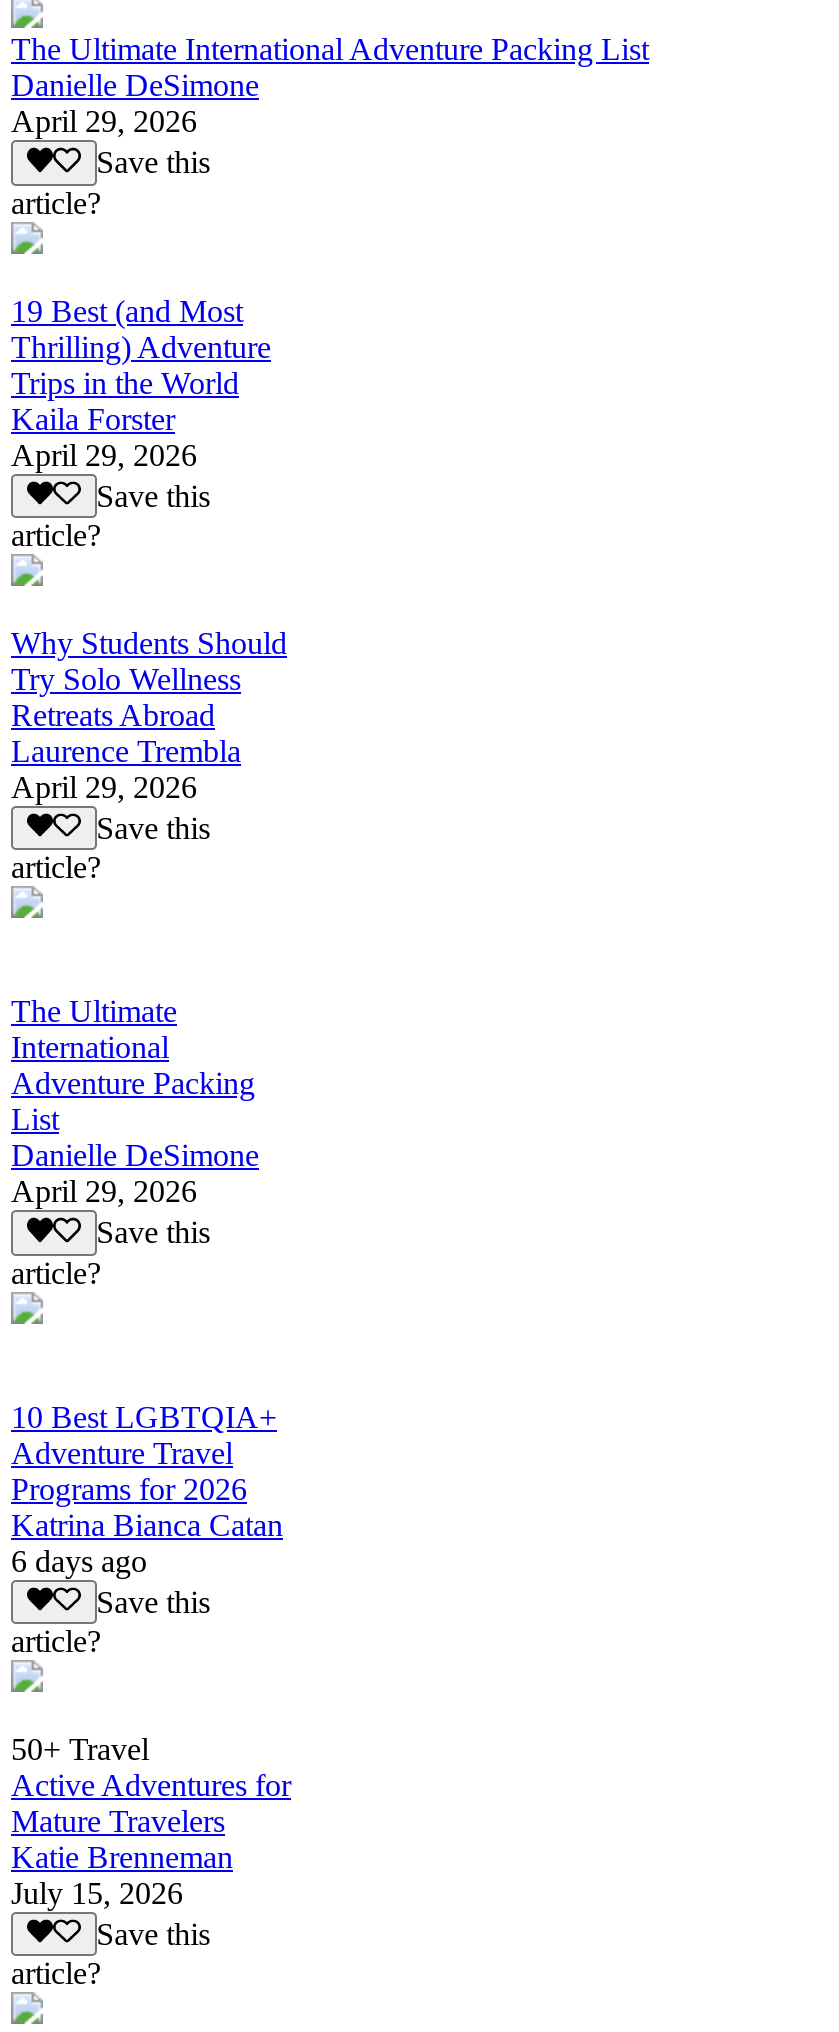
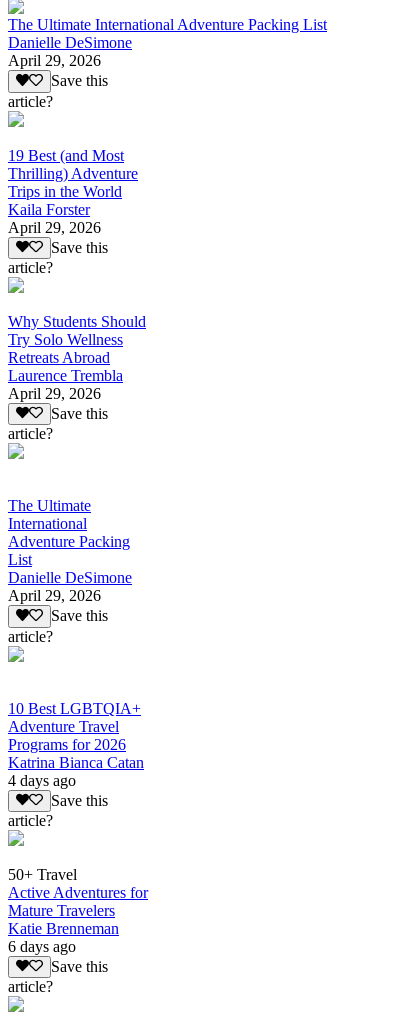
[11,1543,147,1577] 6 days ago -> [8,772,76,789] 4 days ago
[11,1876,183,1910] July 15, 2026 -> [8,938,76,955] 6 days ago

